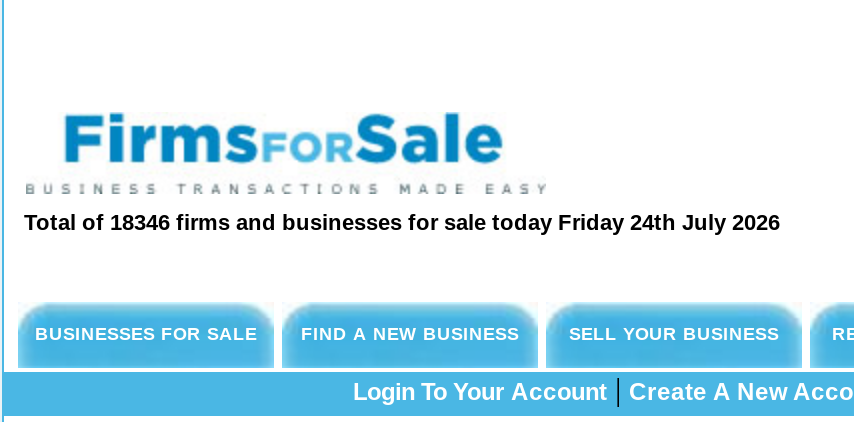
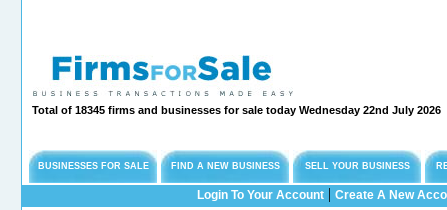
[24,210,780,234] Total of 18346 firms and businesses for sale today Friday 24th July 2026 -> [32,104,441,116] Total of 18345 firms and businesses for sale today Wednesday 22nd July 2026

